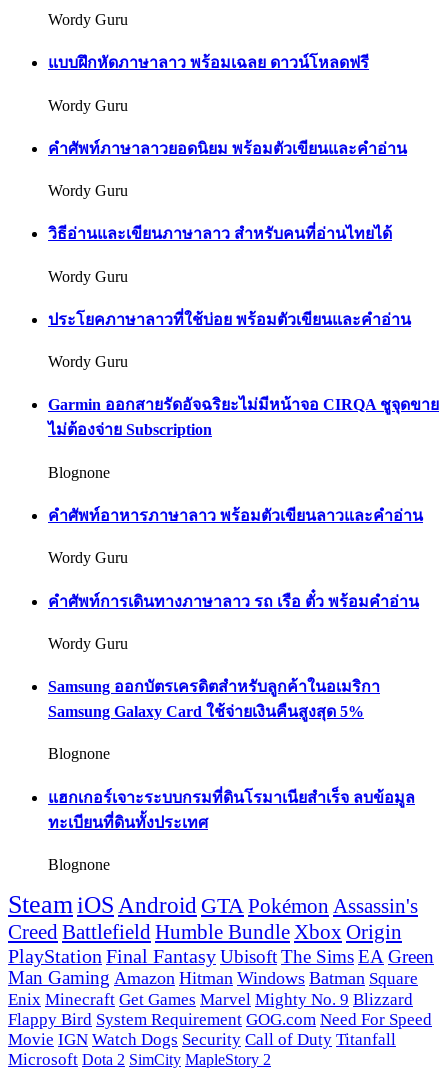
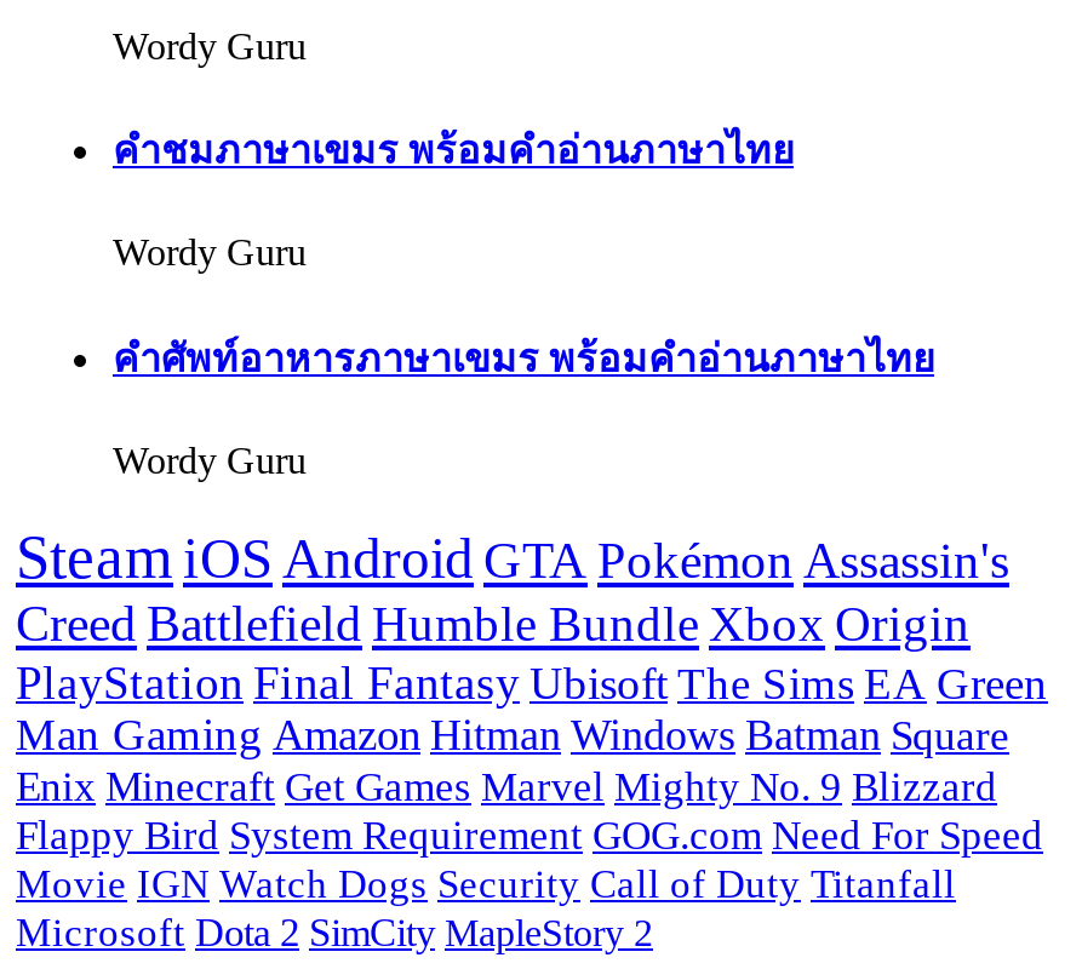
[48,54,369,71] แบบฝึกหัดภาษาลาว พร้อมเฉลย ดาวน์โหลดฟรี -> [113,129,794,170] คำชมภาษาเขมร พร้อมคำอ่านภาษาไทย
[48,140,407,157] คำศัพท์ภาษาลาวยอดนิยม พร้อมตัวเขียนและคำอ่าน -> [113,336,934,378] คำศัพท์อาหารภาษาเขมร พร้อมคำอ่านภาษาไทย
[48,225,439,873] วิธีอ่านและเขียนภาษาลาว สำหรับคนที่อ่านไทยได้ | Wordy Guru | ประโยคภาษาลาวที่ใช้บ่อย พร้อมตัวเขียนและคำอ่าน | Wordy Guru | Garmin ออกสายรัดอัจฉริยะไม่มีหน้าจอ CIRQA ชูจุดขาย | ไม่ต้องจ่าย Subscription | Blognone | คำศัพท์อาหารภาษาลาว พร้อมตัวเขียนลาวและคำอ่าน | Wordy Guru | คำศัพท์การเดินทางภาษาลาว รถ เรือ ตั๋ว พร้อมคำอ่าน | Wordy Guru | Samsung ออกบัตรเครดิตสำหรับลูกค้าในอเมริกา | Samsung Galaxy Card ใช้จ่ายเงินคืนสูงสุด 5% | Blognone | แฮกเกอร์เจาะระบบกรมที่ดินโรมาเนียสำเร็จ ลบข้อมูล | ทะเบียนที่ดินทั้งประเทศ | Blognone -> none

